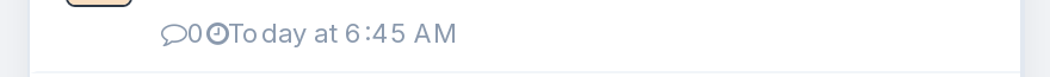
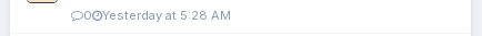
[228,17,457,50] Today at 6:45 AM -> [102,8,231,23] Yesterday at 5:28 AM

